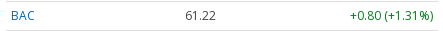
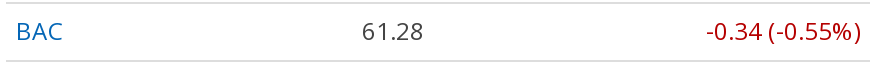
[185,7,216,24] 61.22 -> [362,14,424,48] 61.28
[350,7,433,24] +0.80 (+1.31%) -> [706,14,860,48] -0.34 (-0.55%)

